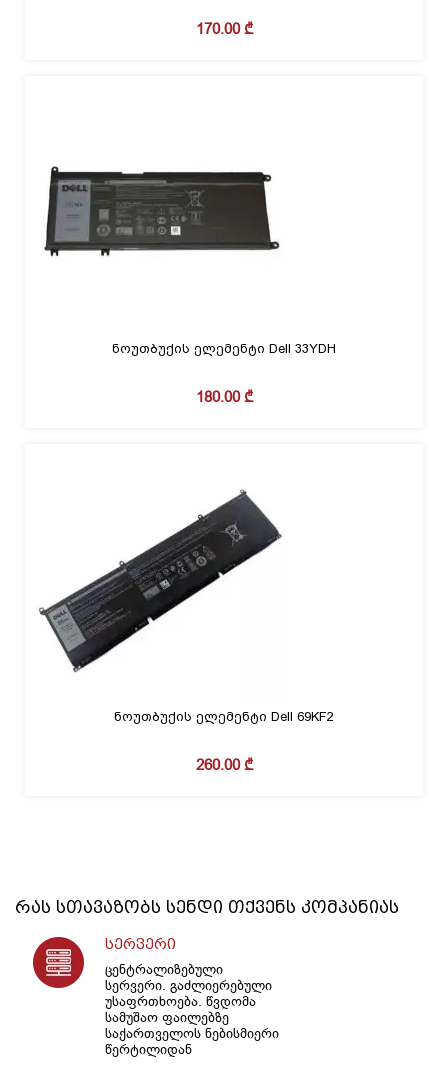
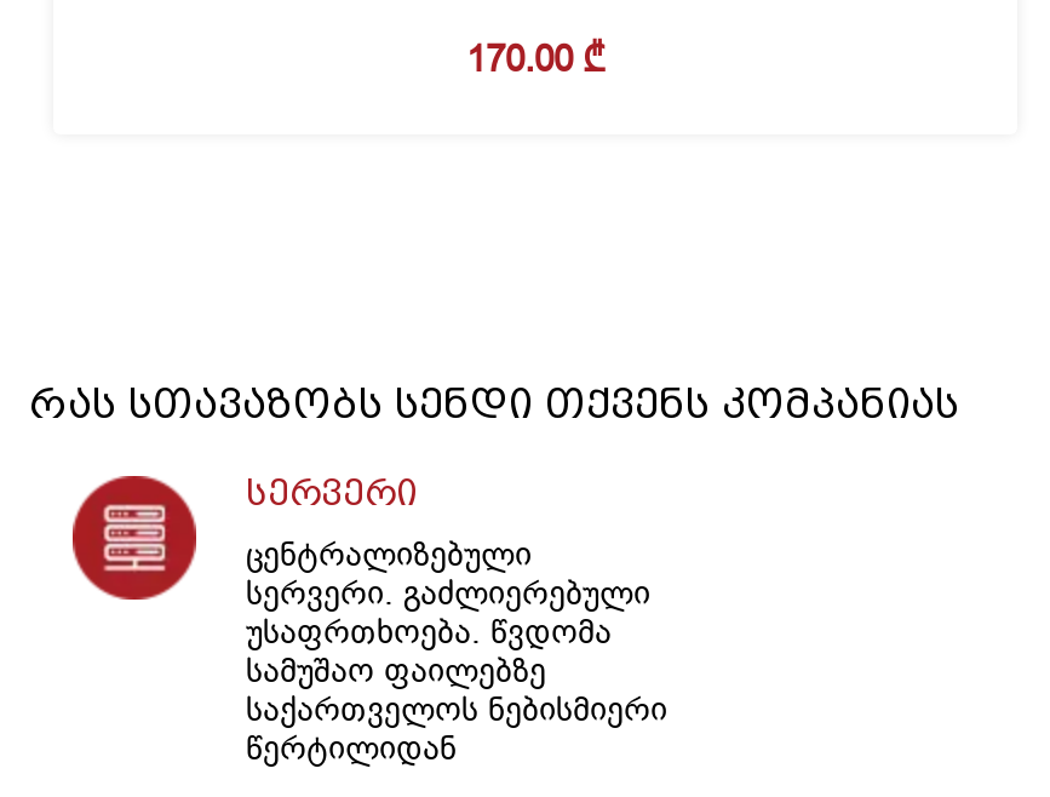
[44,166,280,257] [image] -> none
[112,341,336,405] ნოუთბუქის ელემენტი Dell 33YDH | 180.00 ₾ -> none
[38,489,334,773] [image] | ნოუთბუქის ელემენტი Dell 69KF2 | 260.00 ₾ -> none

